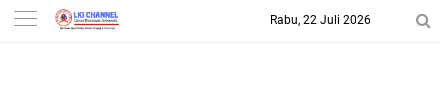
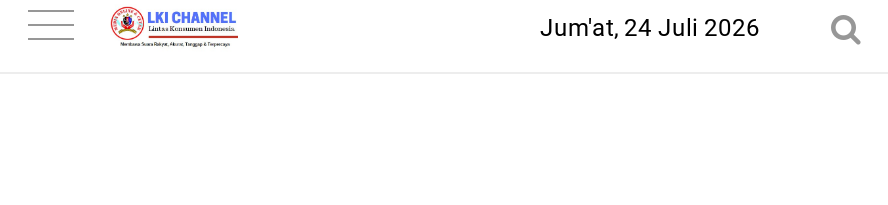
[270,13,371,27] Rabu, 22 Juli 2026 -> [540,14,760,42] Jum'at, 24 Juli 2026

